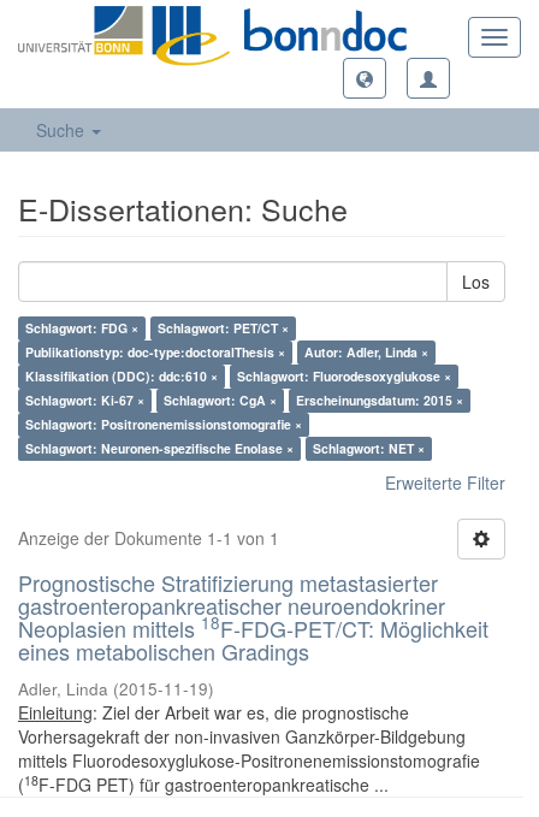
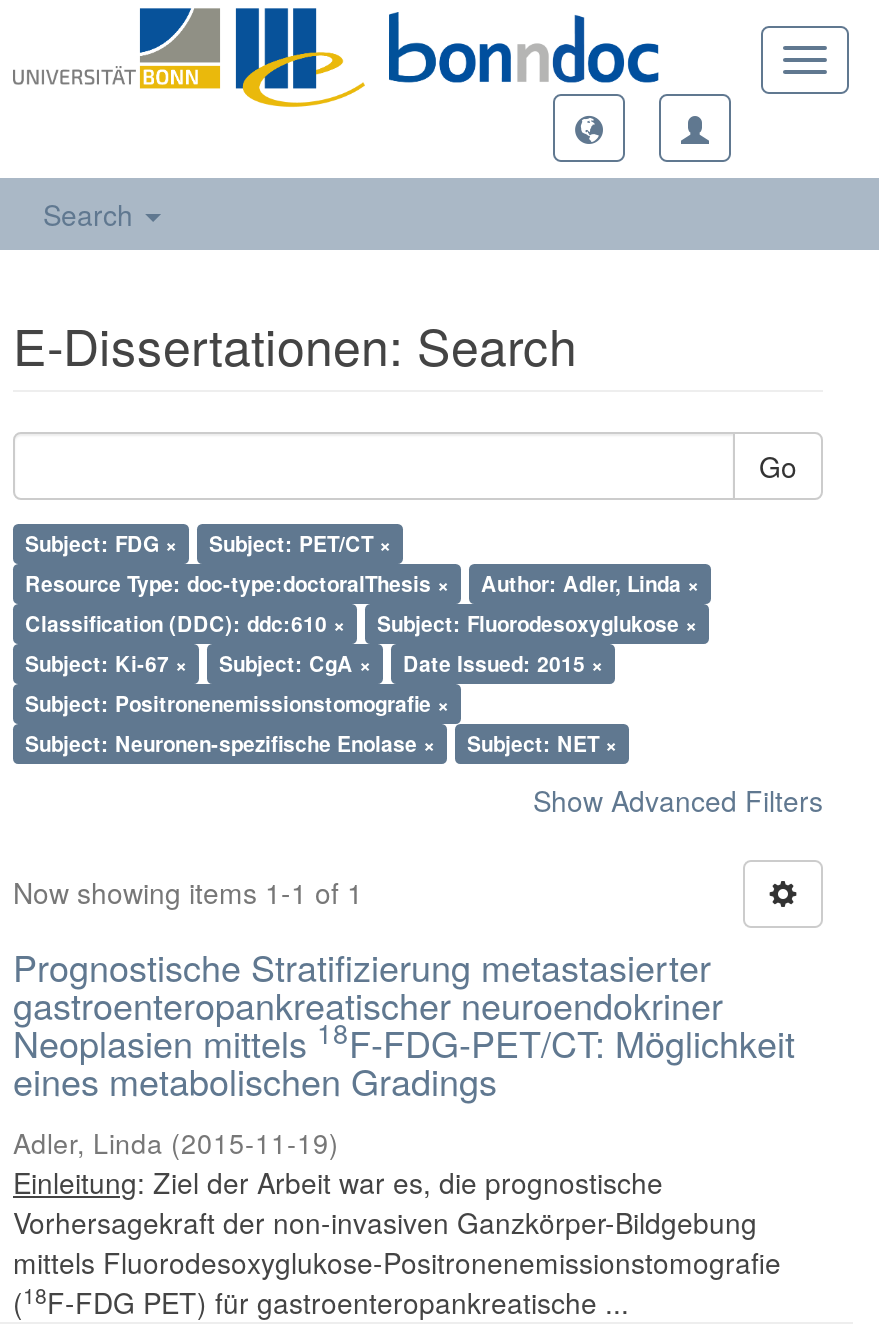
[36,118,89,142] Suche -> [43,194,141,234] Search
[18,187,348,230] E-Dissertationen: Suche -> [13,308,577,380] E-Dissertationen: Search
[462,270,490,294] Los -> [759,446,797,486] Go
[25,319,463,457] Schlagwort: FDG × | Schlagwort: PET/CT × | Publikationstyp: doc-type:doctoralThesis × | Autor: Adler, Linda × | Klassifikation (DDC): ddc:610 × | Schlagwort: Fluorodesoxyglukose × | Schlagwort: Ki-67 × | Schlagwort: CgA × | Erscheinungsdatum: 2015 × | Schlagwort: Positronenemissionstomografie × | Schlagwort: Neuronen-spezifische Enolase × | Schlagwort: NET × -> [25,528,699,758] Subject: FDG × | Subject: PET/CT × | Resource Type: doc-type:doctoralThesis × | Author: Adler, Linda × | Classification (DDC): ddc:610 × | Subject: Fluorodesoxyglukose × | Subject: Ki-67 × | Subject: CgA × | Date Issued: 2015 × | Subject: Positronenemissionstomografie × | Subject: Neuronen-spezifische Enolase × | Subject: NET ×
[385,470,505,495] Erweiterte Filter -> [533,780,823,820] Show Advanced Filters
[18,526,279,550] Anzeige der Dokumente 1-1 von 1 -> [13,872,363,912] Now showing items 1-1 of 1

